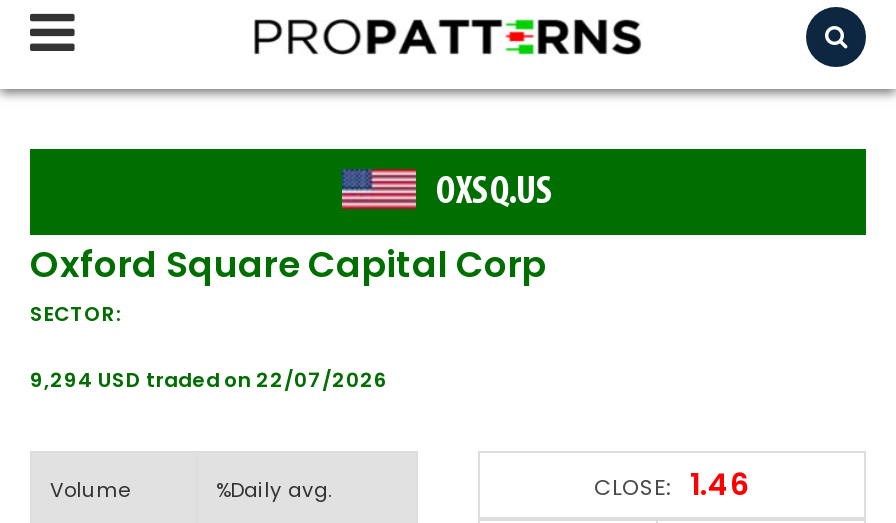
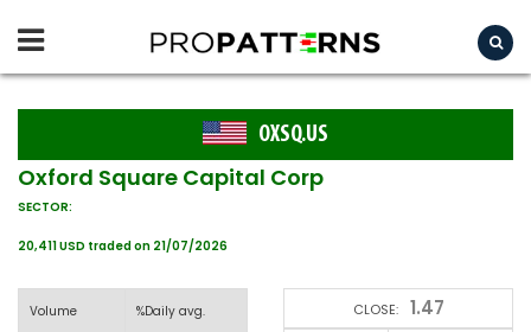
[30,365,388,395] 9,294 USD traded on 22/07/2026 -> [18,237,228,255] 20,411 USD traded on 21/07/2026
[594,463,750,505] CLOSE: 1.46 -> [353,295,444,320] CLOSE: 1.47

